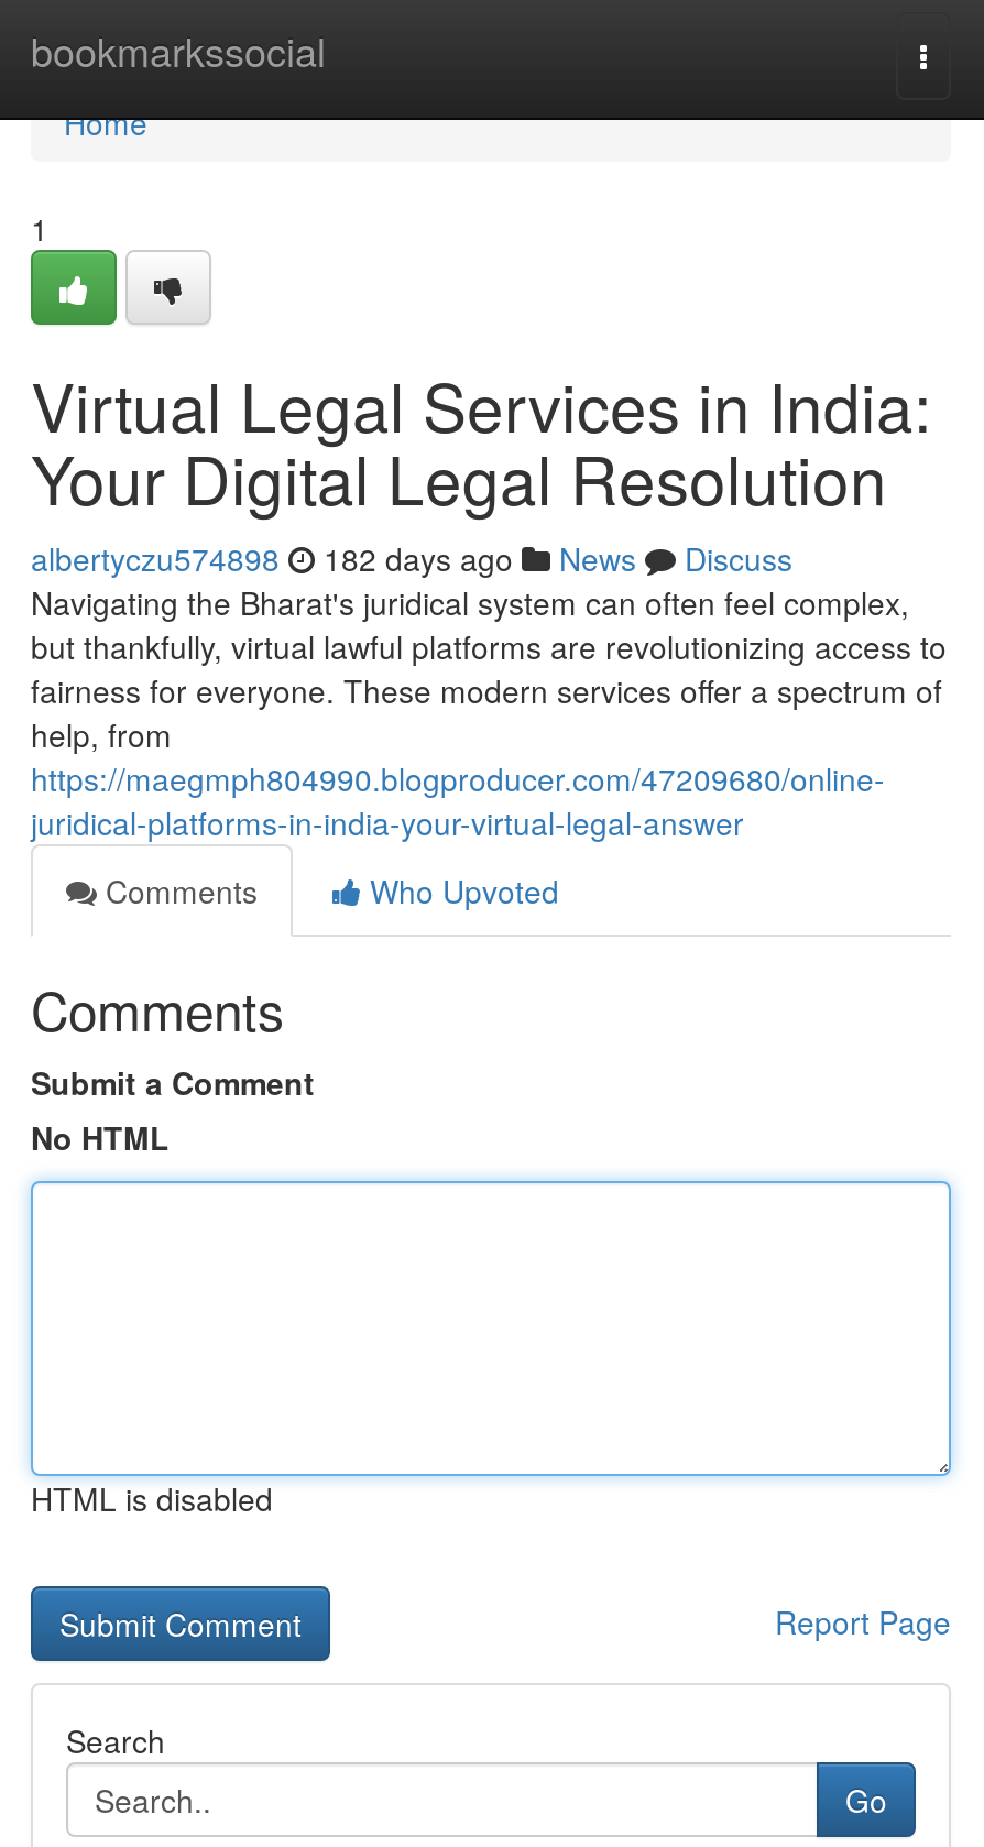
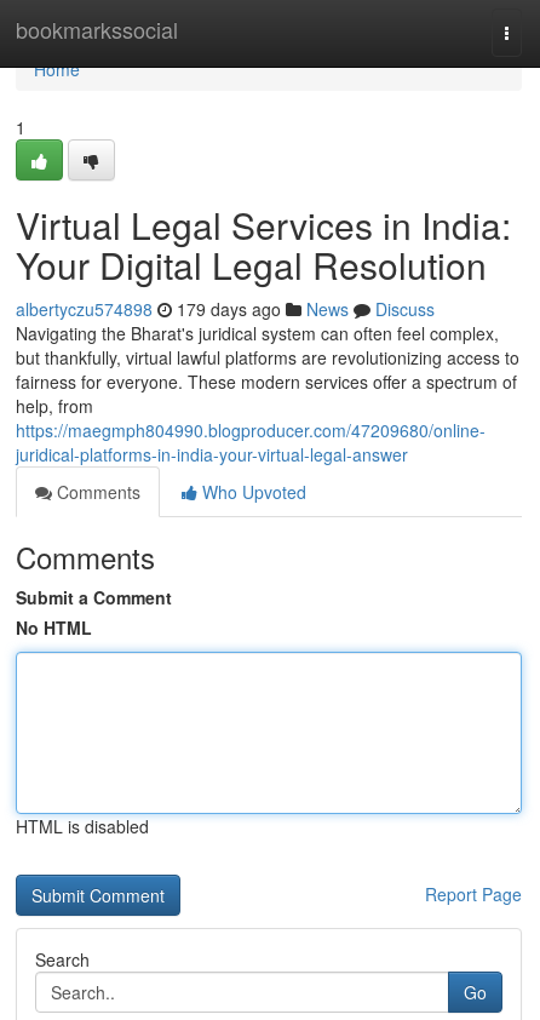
[31,536,792,580] albertyczu574898 182 days ago News Discuss -> [16,297,435,321] albertyczu574898 179 days ago News Discuss

